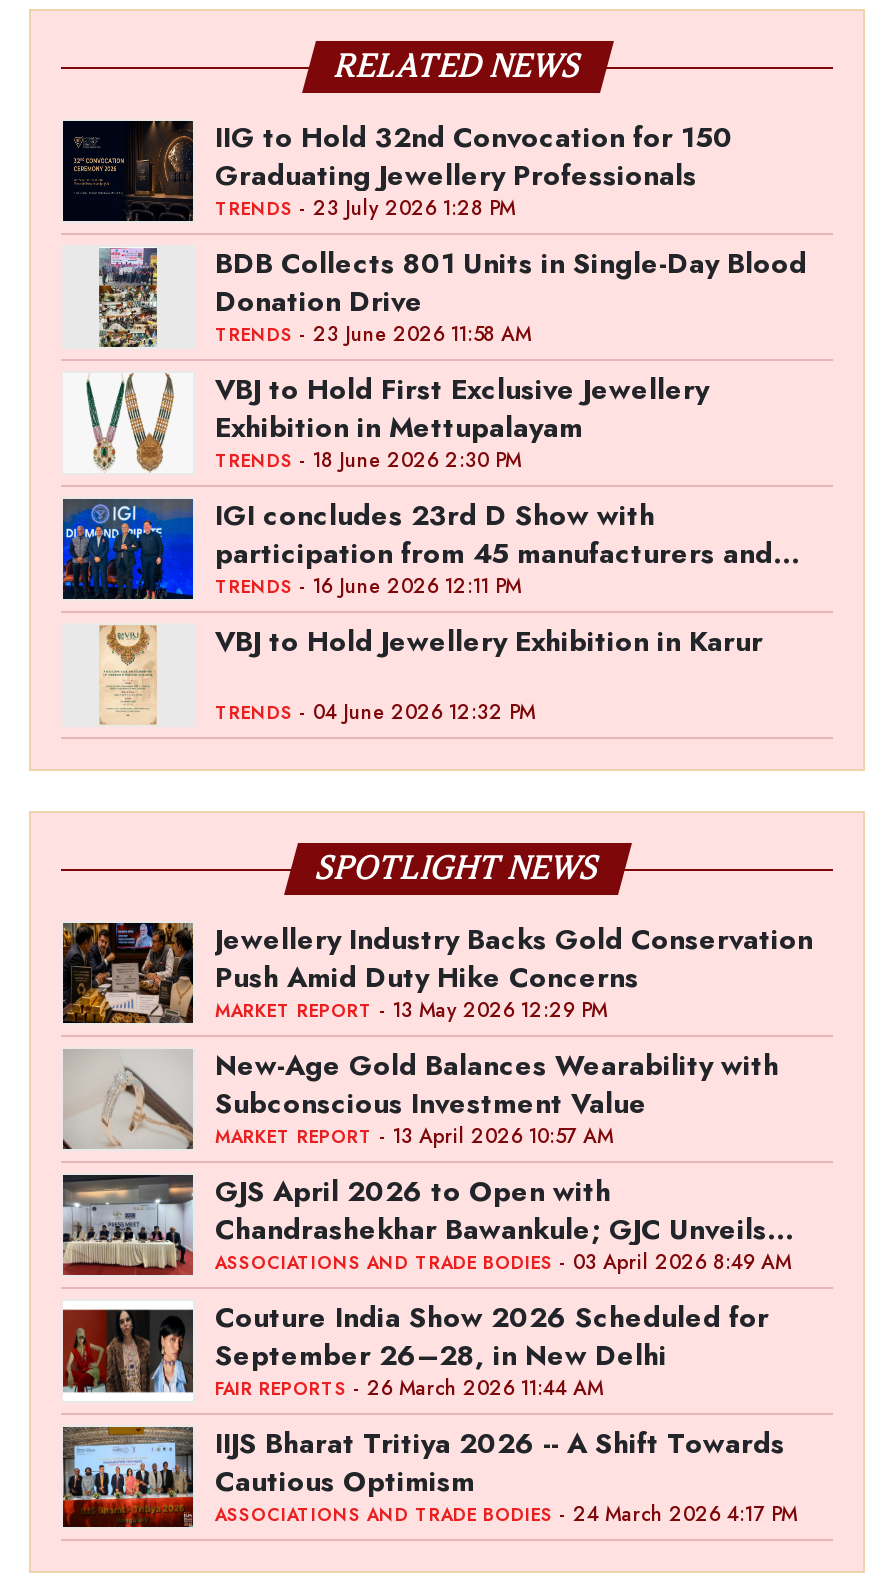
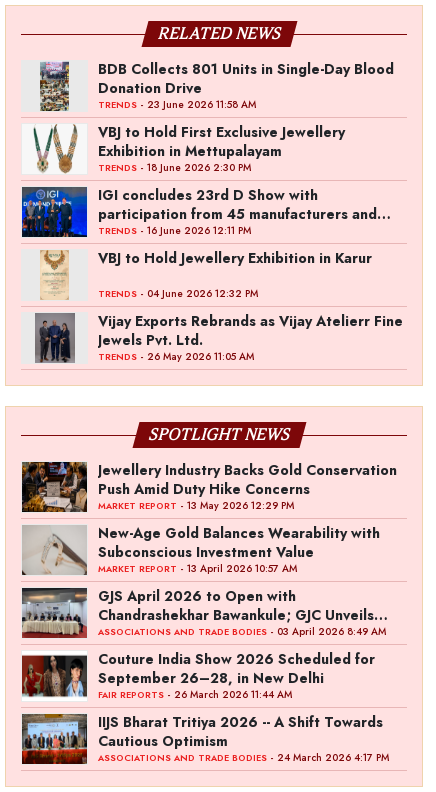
[61,117,733,223] [image] | IIG to Hold 32nd Convocation for 150 | Graduating Jewellery Professionals | TRENDS - 23 July 2026 1:28 PM -> none
moved [95,243,807,727] -> [38,59,394,301]: [image] | BDB Collects 801 Units in Single-Day Blood | Donation Drive | ... | VBJ to Hold Jewellery Exhibition in Karur | TRENDS - 04 June 2026 12:32 PM
none -> [34,311,403,364] [image] | Vijay Exports Rebrands as Vijay Atelierr Fine | Jewels Pvt. Ltd. | TRENDS - 26 May 2026 11:05 AM

